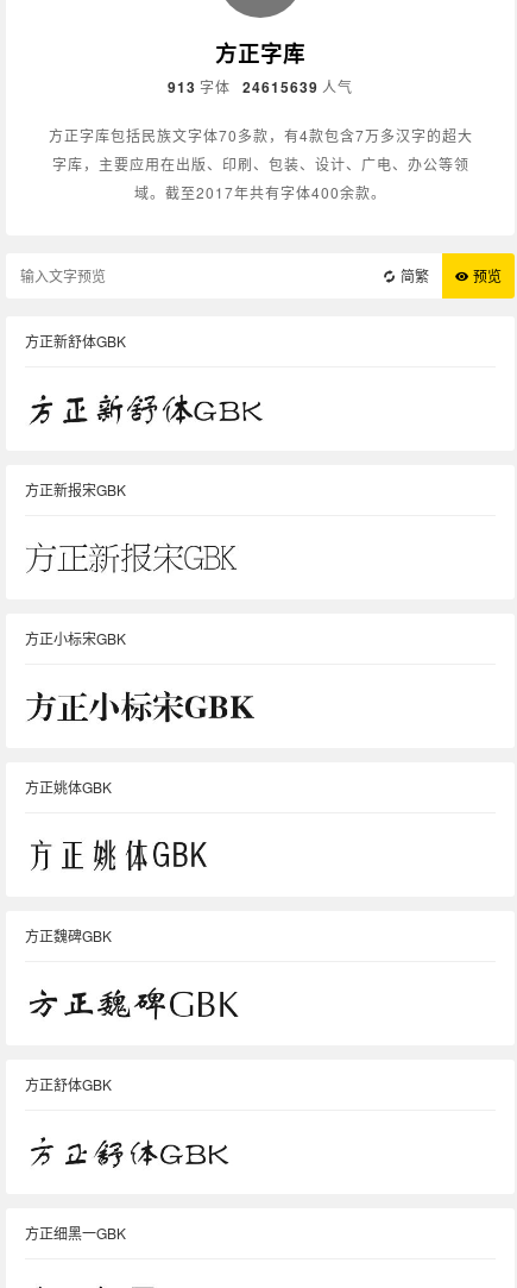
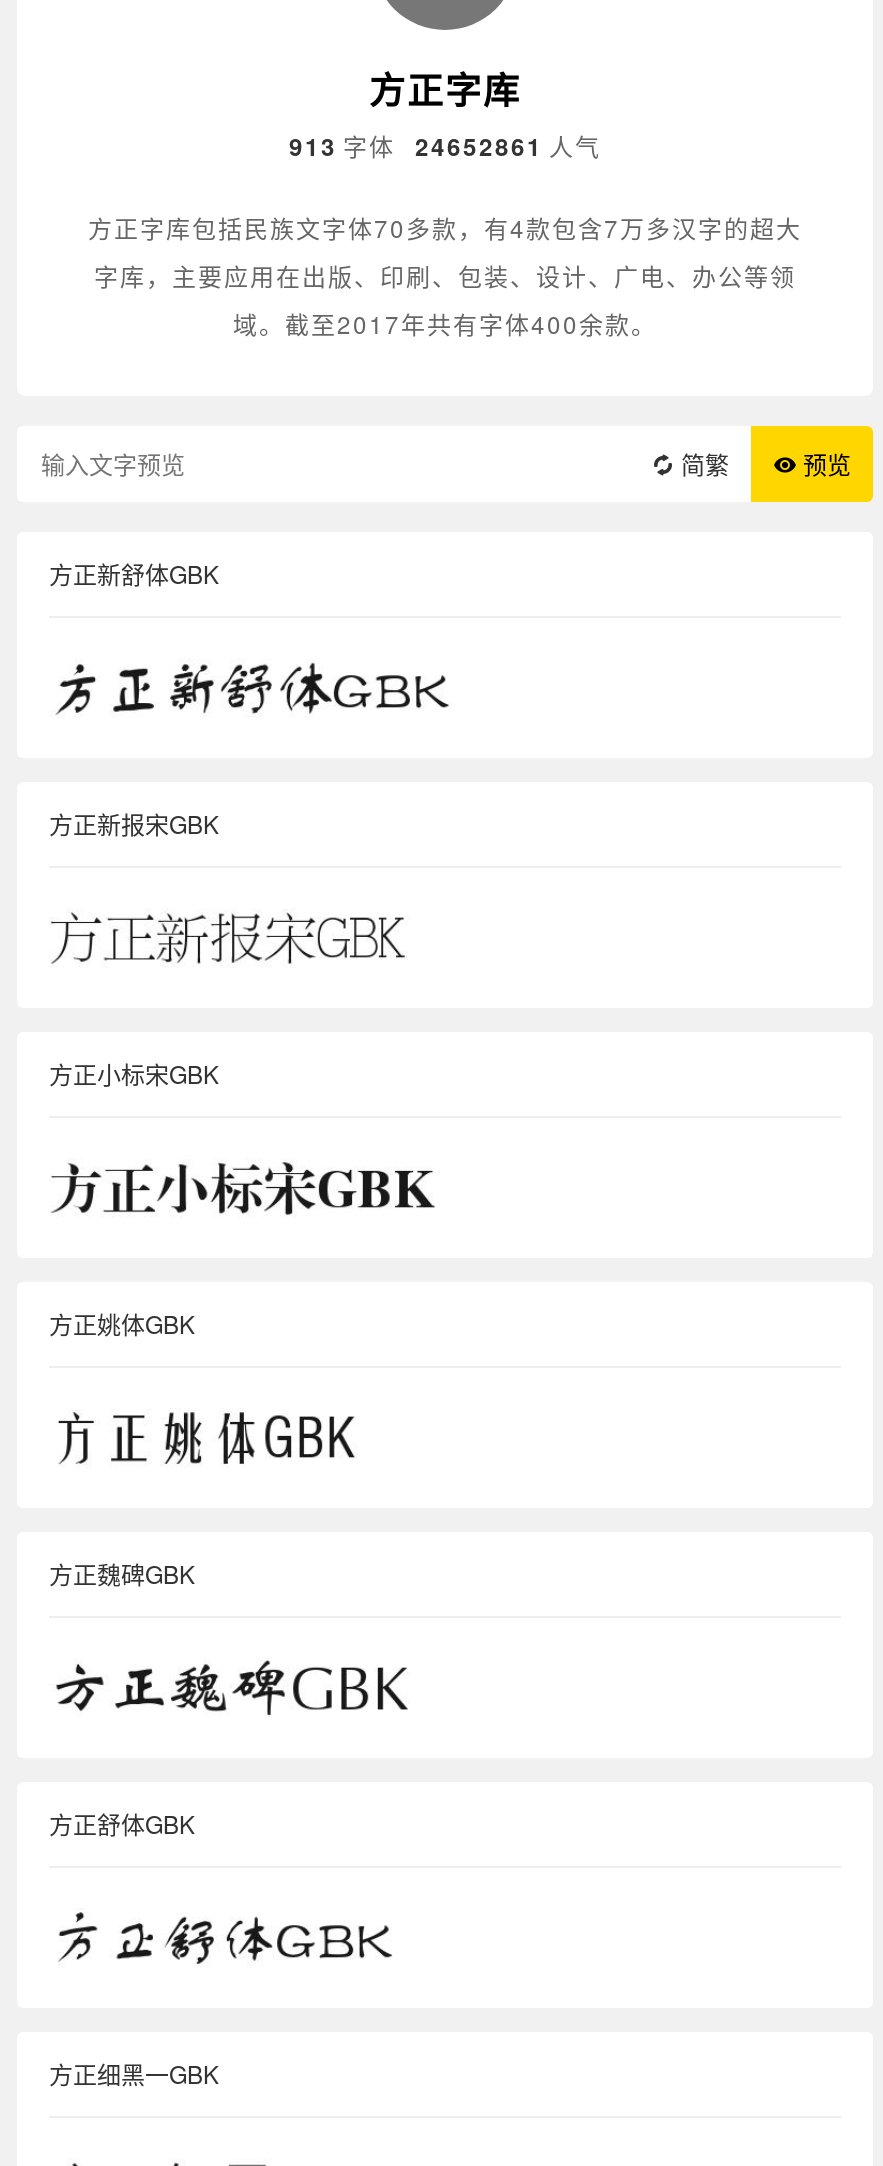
[168,76,353,98] 913 字体 24615639 人气 -> [289,128,601,164] 913 字体 24652861 人气

